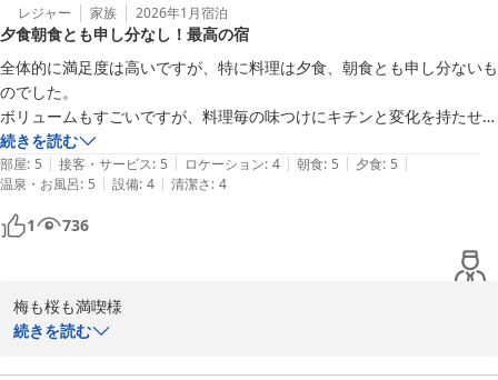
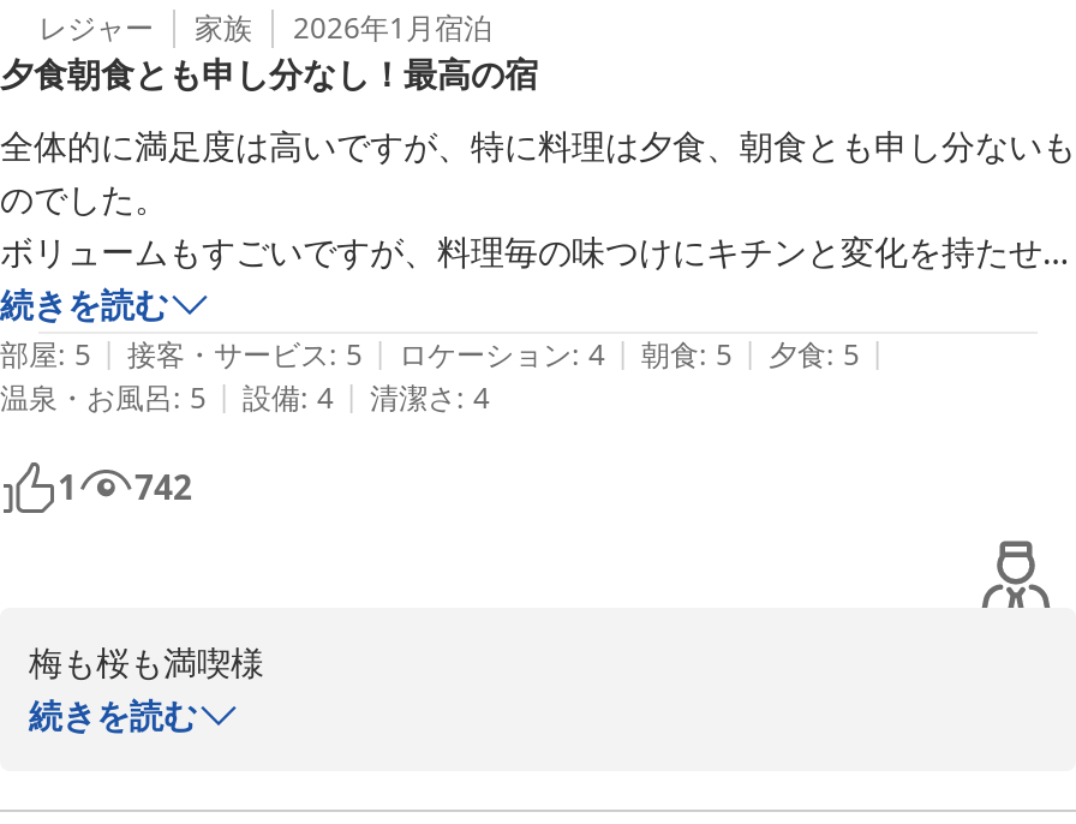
[27,214,89,236] 1 736 -> [58,464,192,509] 1 742

